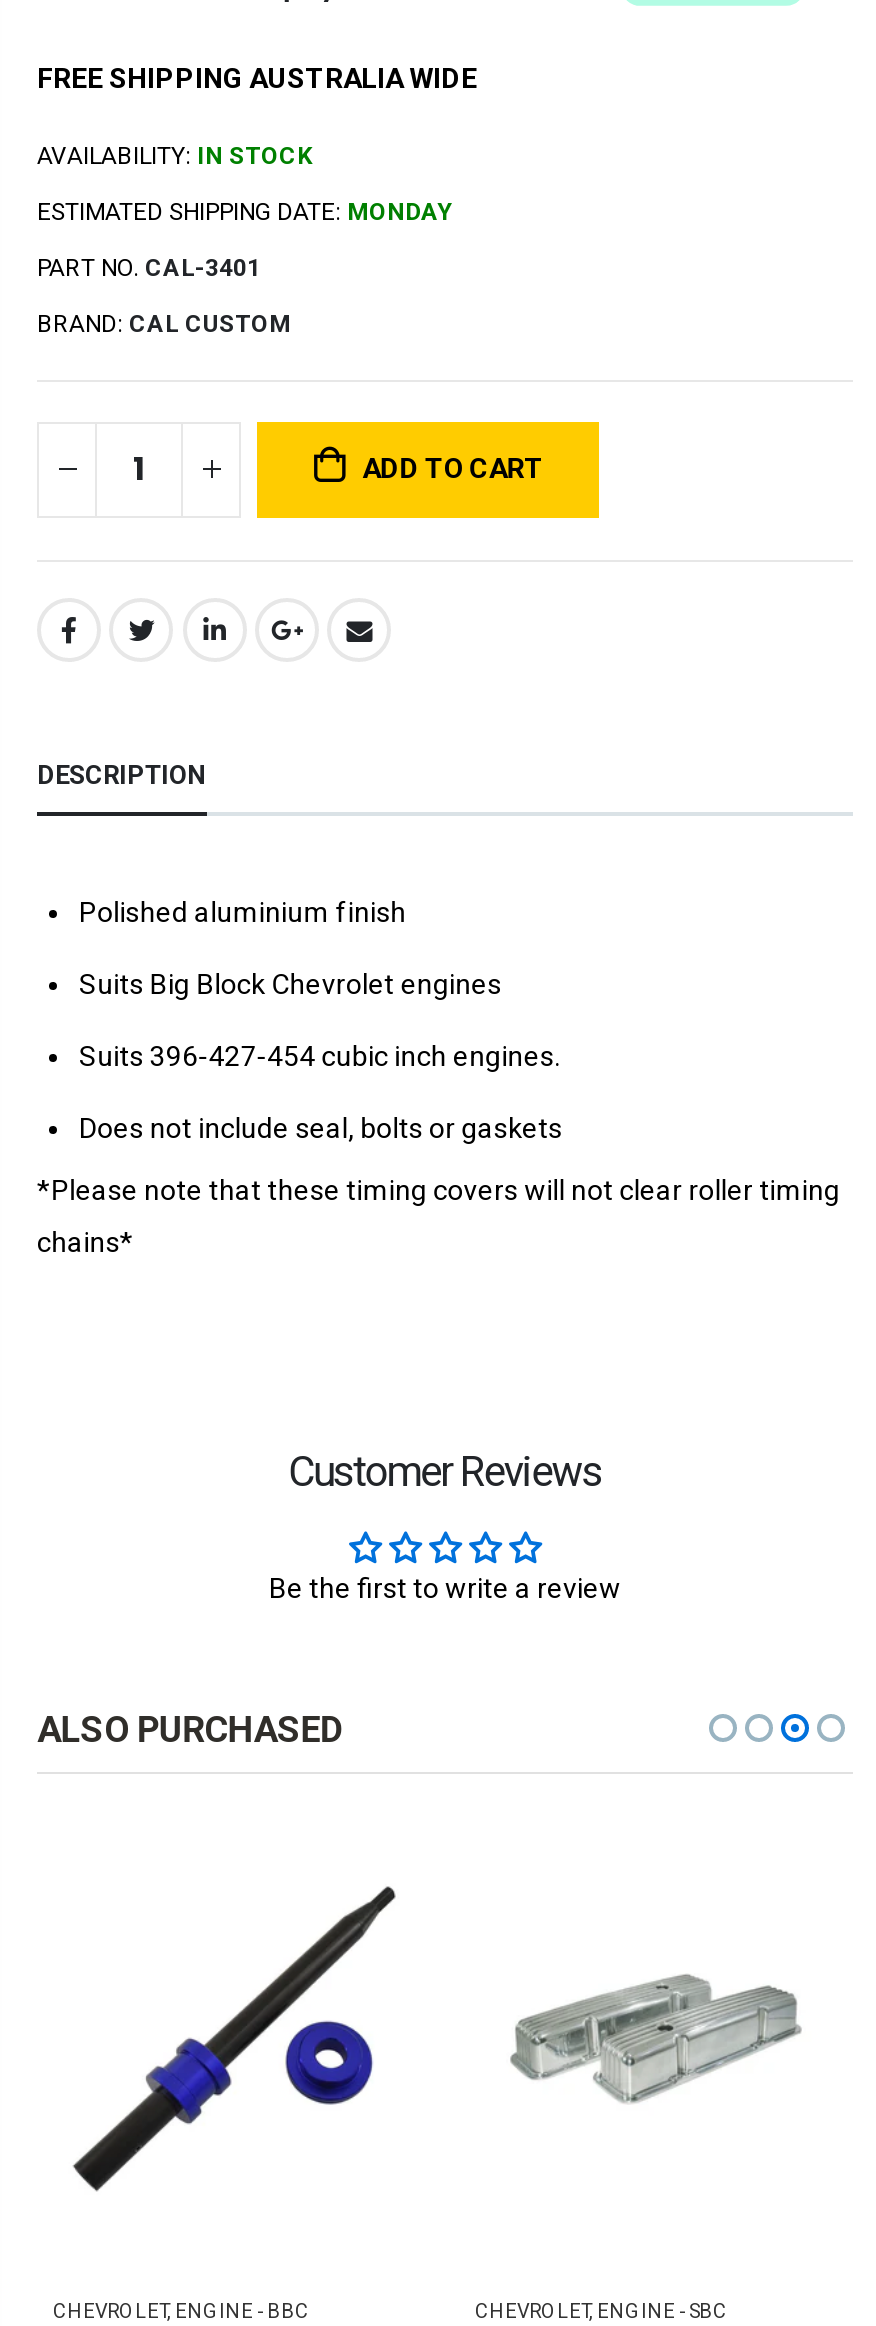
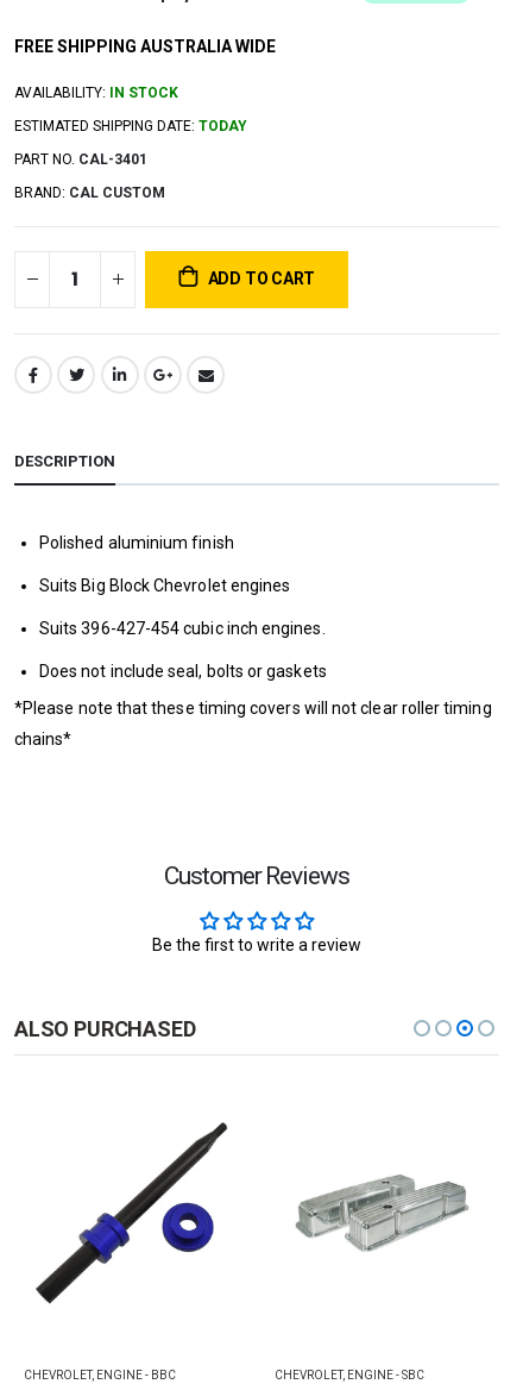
[37,197,453,225] ESTIMATED SHIPPING DATE: MONDAY -> [14,117,247,134] ESTIMATED SHIPPING DATE: TODAY

